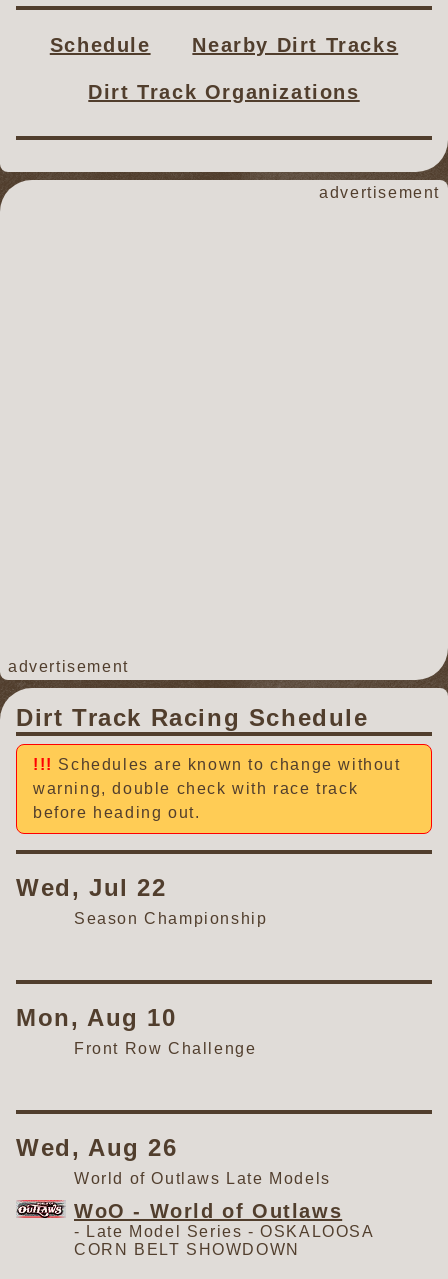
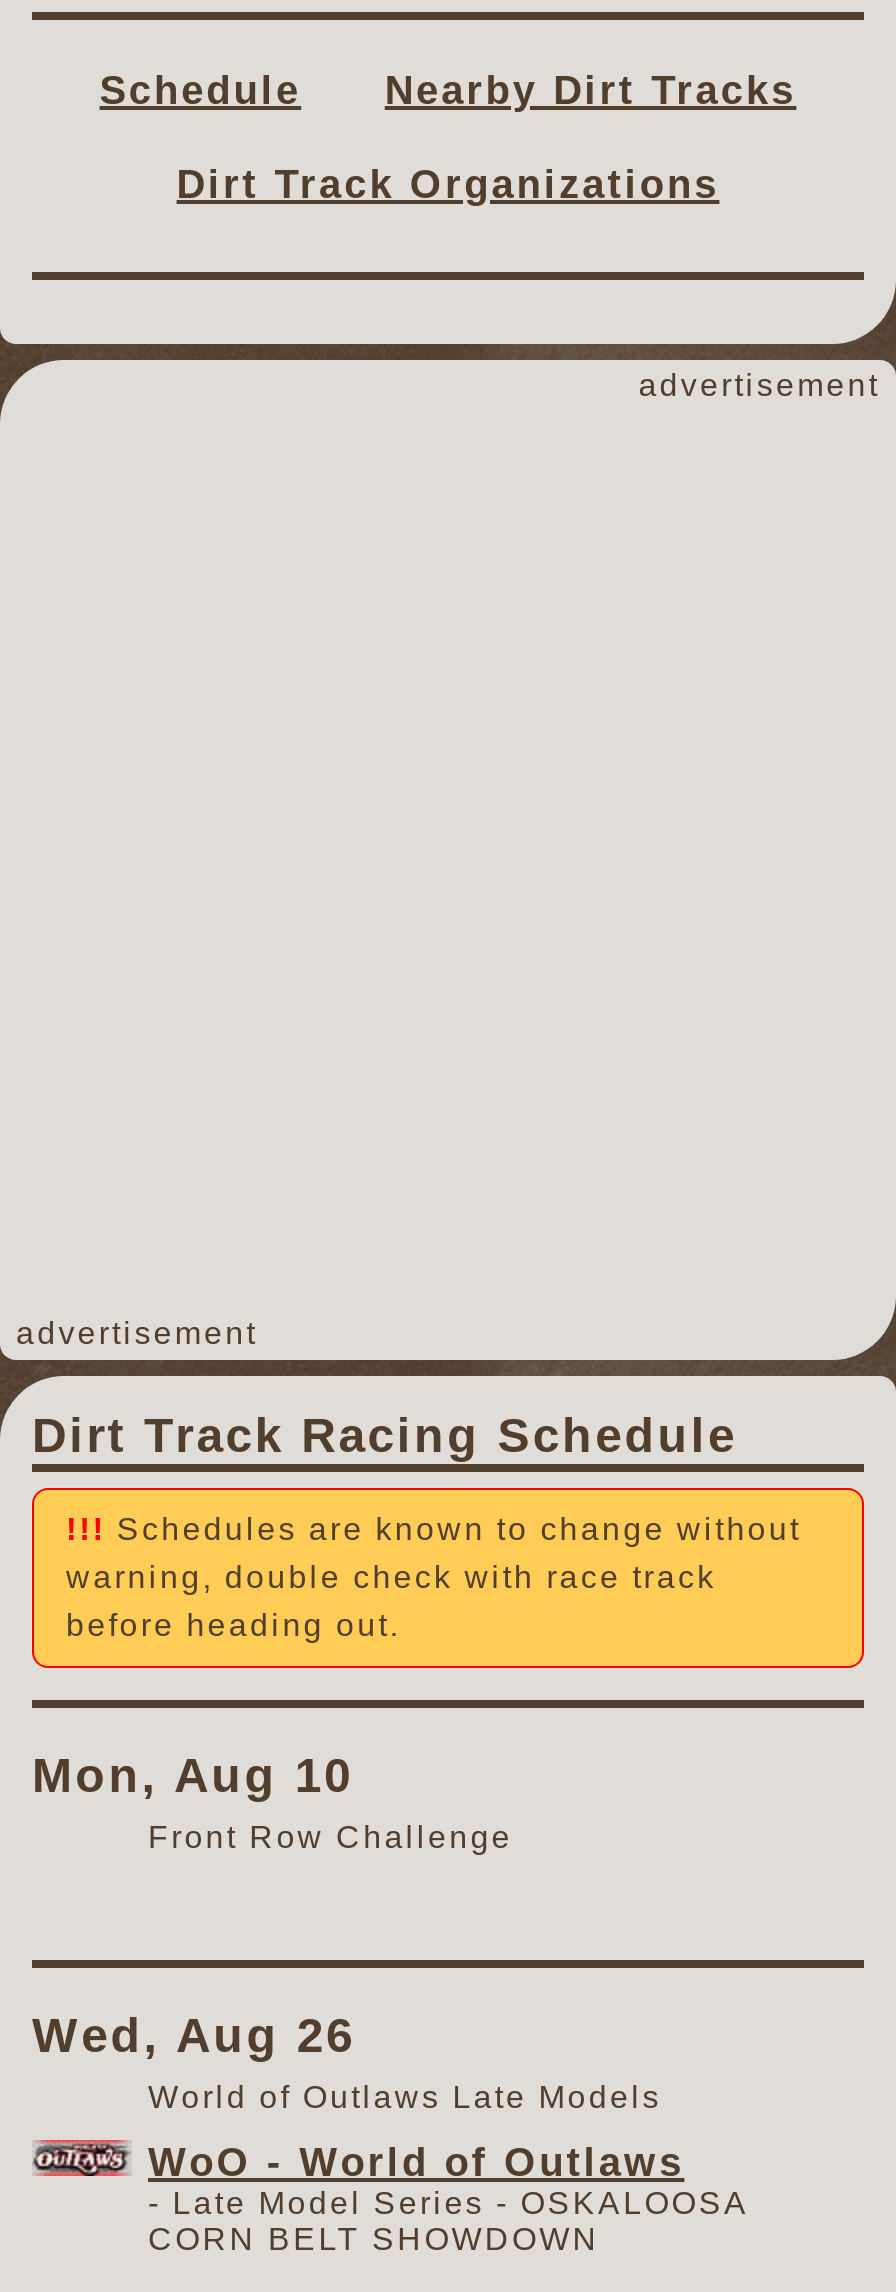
[16,874,267,927] Wed, Jul 22 | Season Championship -> none

